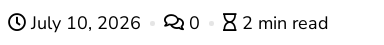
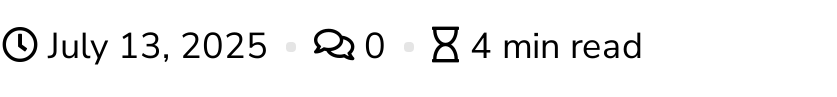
[26,11,146,35] July 10, 2026 -> [38,22,278,70] July 13, 2025
[242,11,329,35] 2 min read -> [470,22,644,70] 4 min read

